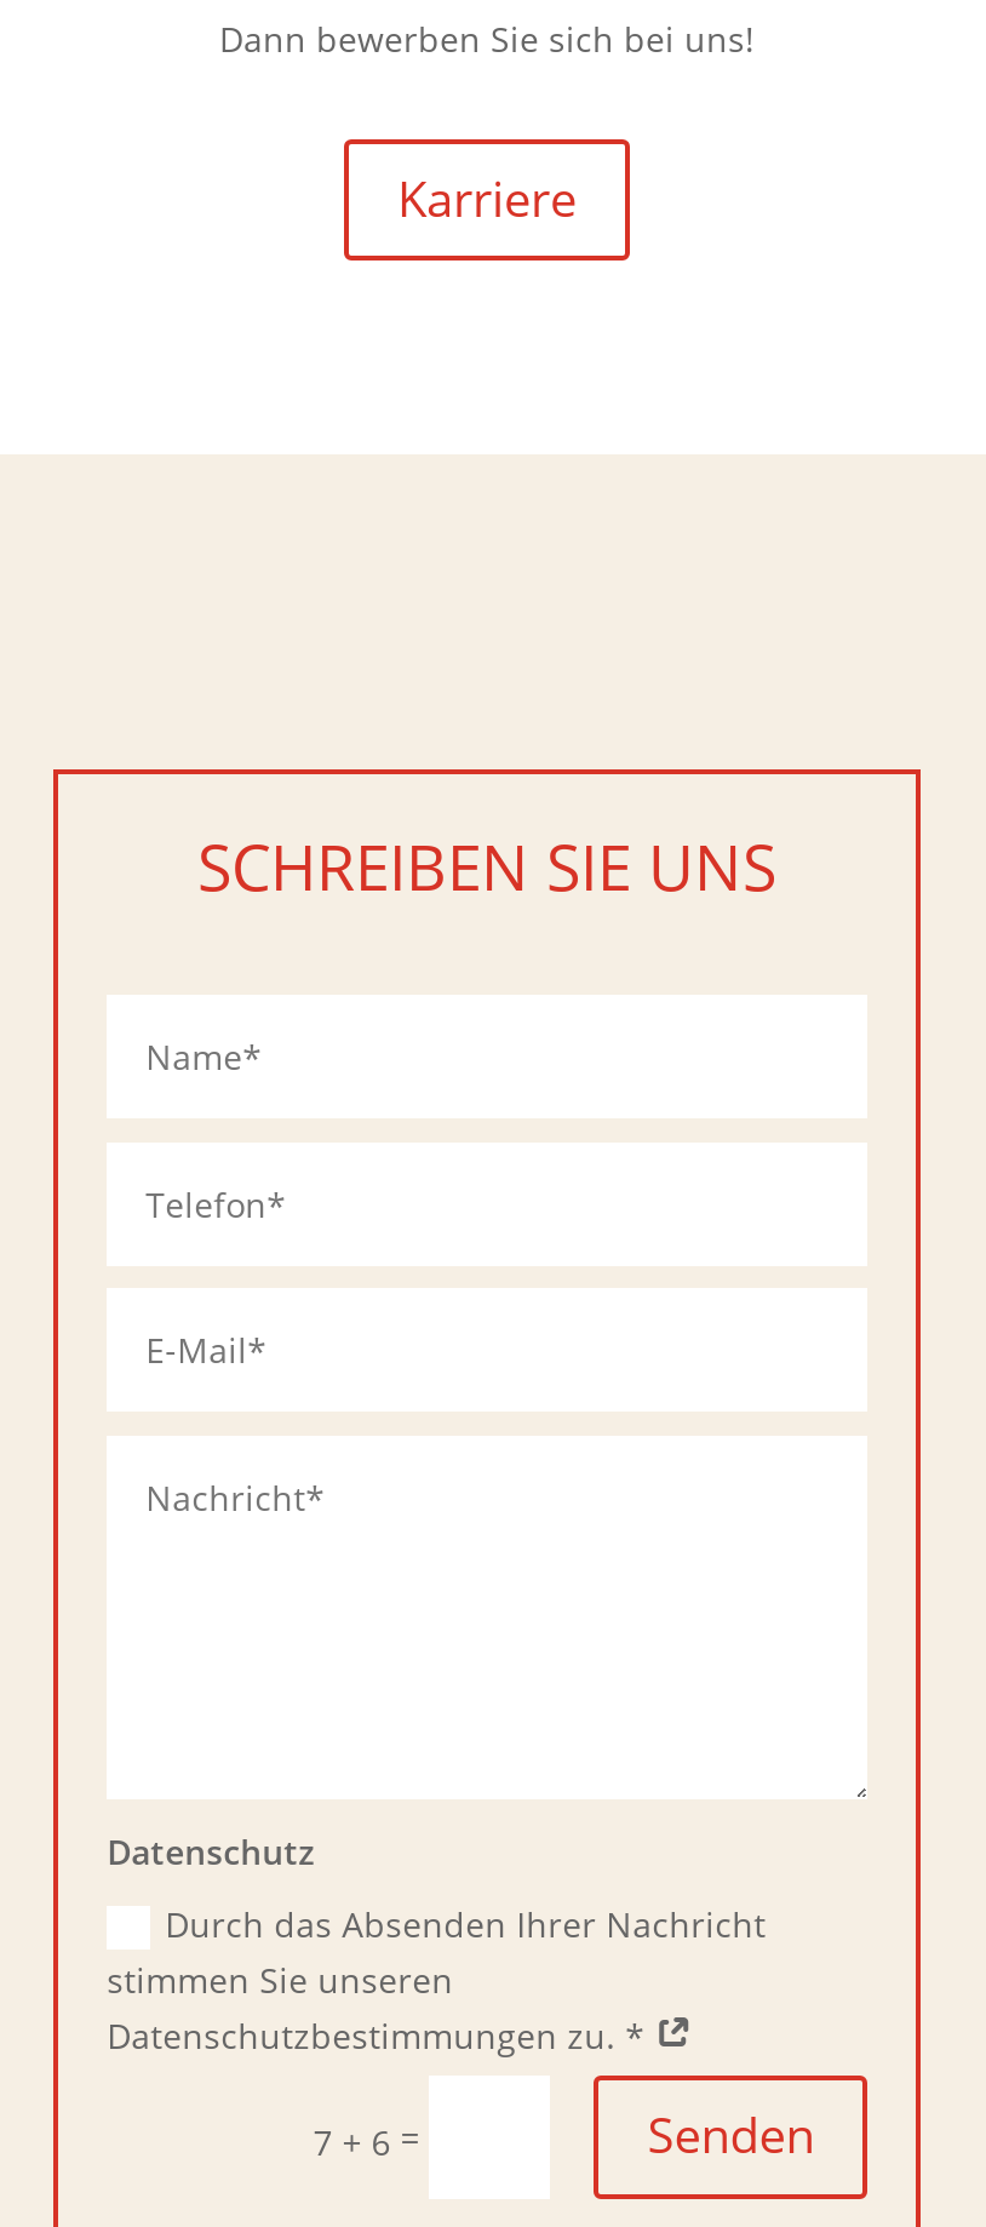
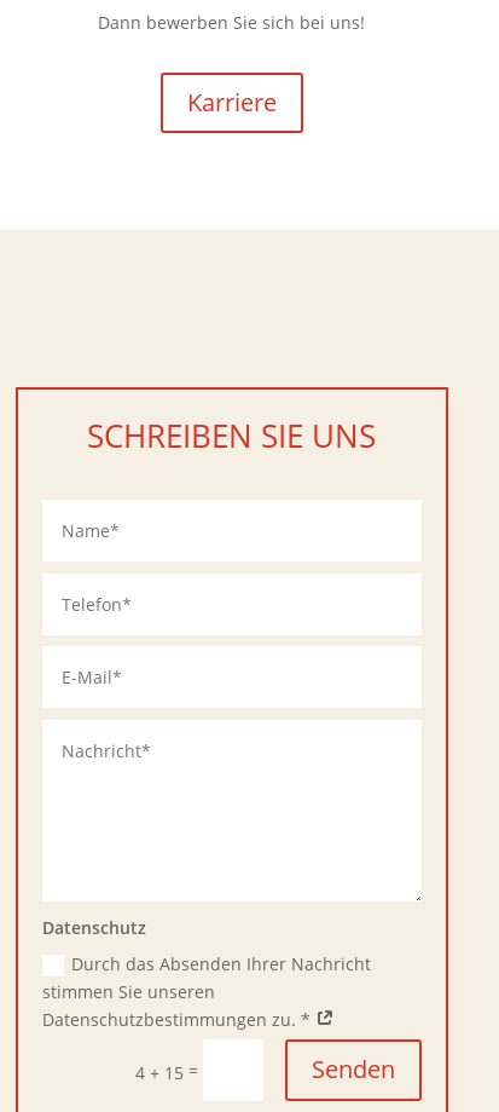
[313,2114,429,2164] 7 + 6 = -> [136,1058,203,1083] 4 + 15 =

